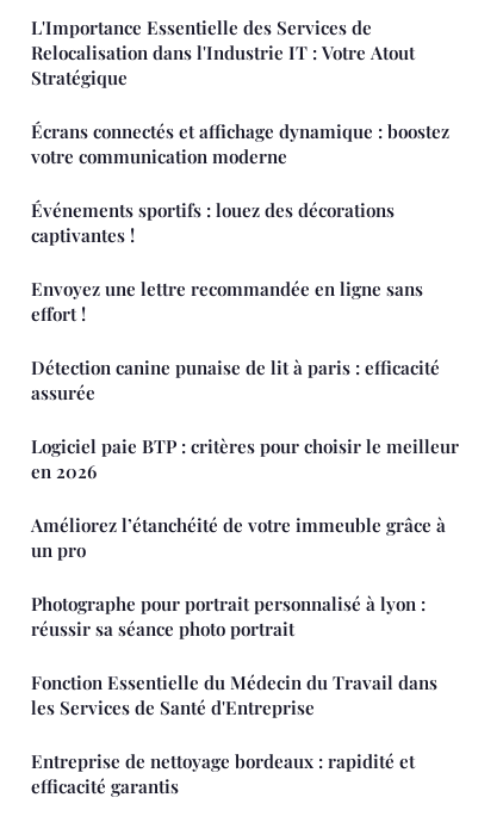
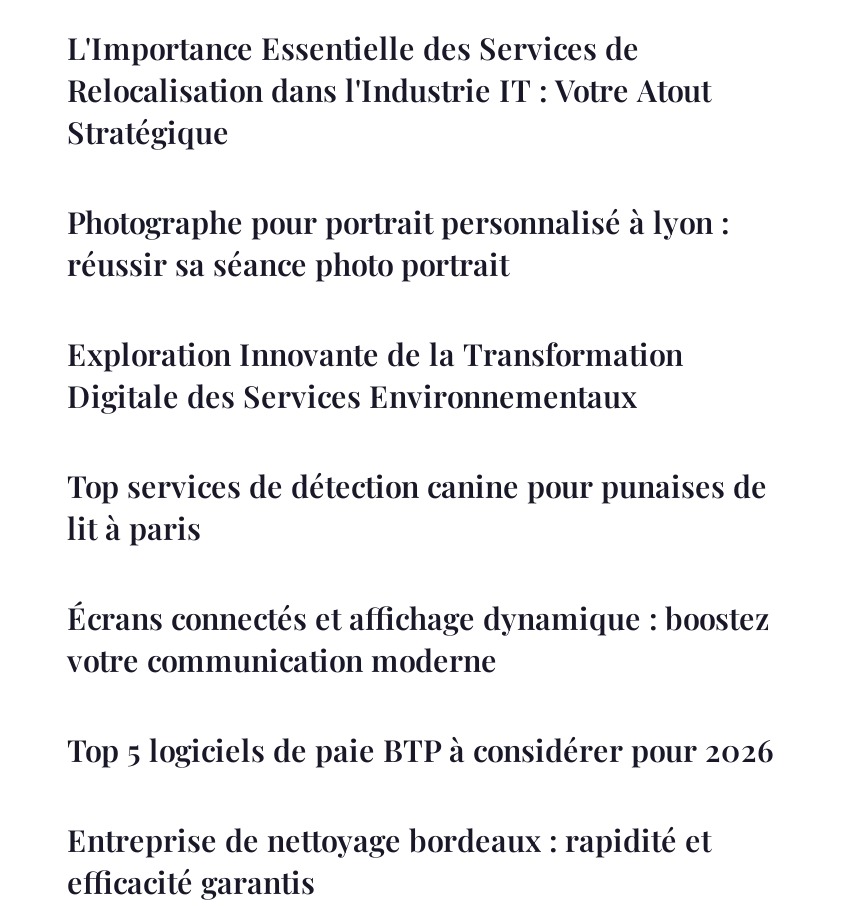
none -> [67,334,767,548] Exploration Innovante de la Transformation | Digitale des Services Environnementaux | Top services de détection canine pour punaises de | lit à paris
moved [31,120,449,168] -> [67,598,769,680]: Écrans connectés et affichage dynamique : boostez | votre communication moderne
[31,198,459,720] Événements sportifs : louez des décorations | captivantes ! | Envoyez une lettre recommandée en ligne sans | effort ! | Détection canine punaise de lit à paris : efficacité | assurée | Logiciel paie BTP : critères pour choisir le meilleur | en 2026 | Améliorez l’étanchéité de votre immeuble grâce à | un pro | Fonction Essentielle du Médecin du Travail dans | les Services de Santé d'Entreprise -> [67,730,773,770] Top 5 logiciels de paie BTP à considérer pour 2026
moved [31,592,426,641] -> [67,202,729,284]: Photographe pour portrait personnalisé à lyon : | réussir sa séance photo portrait

